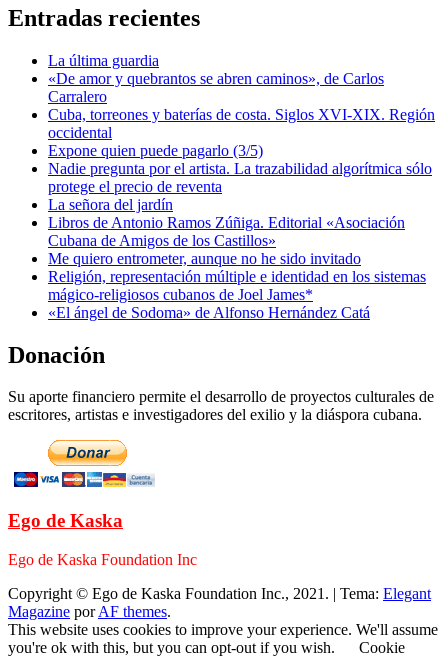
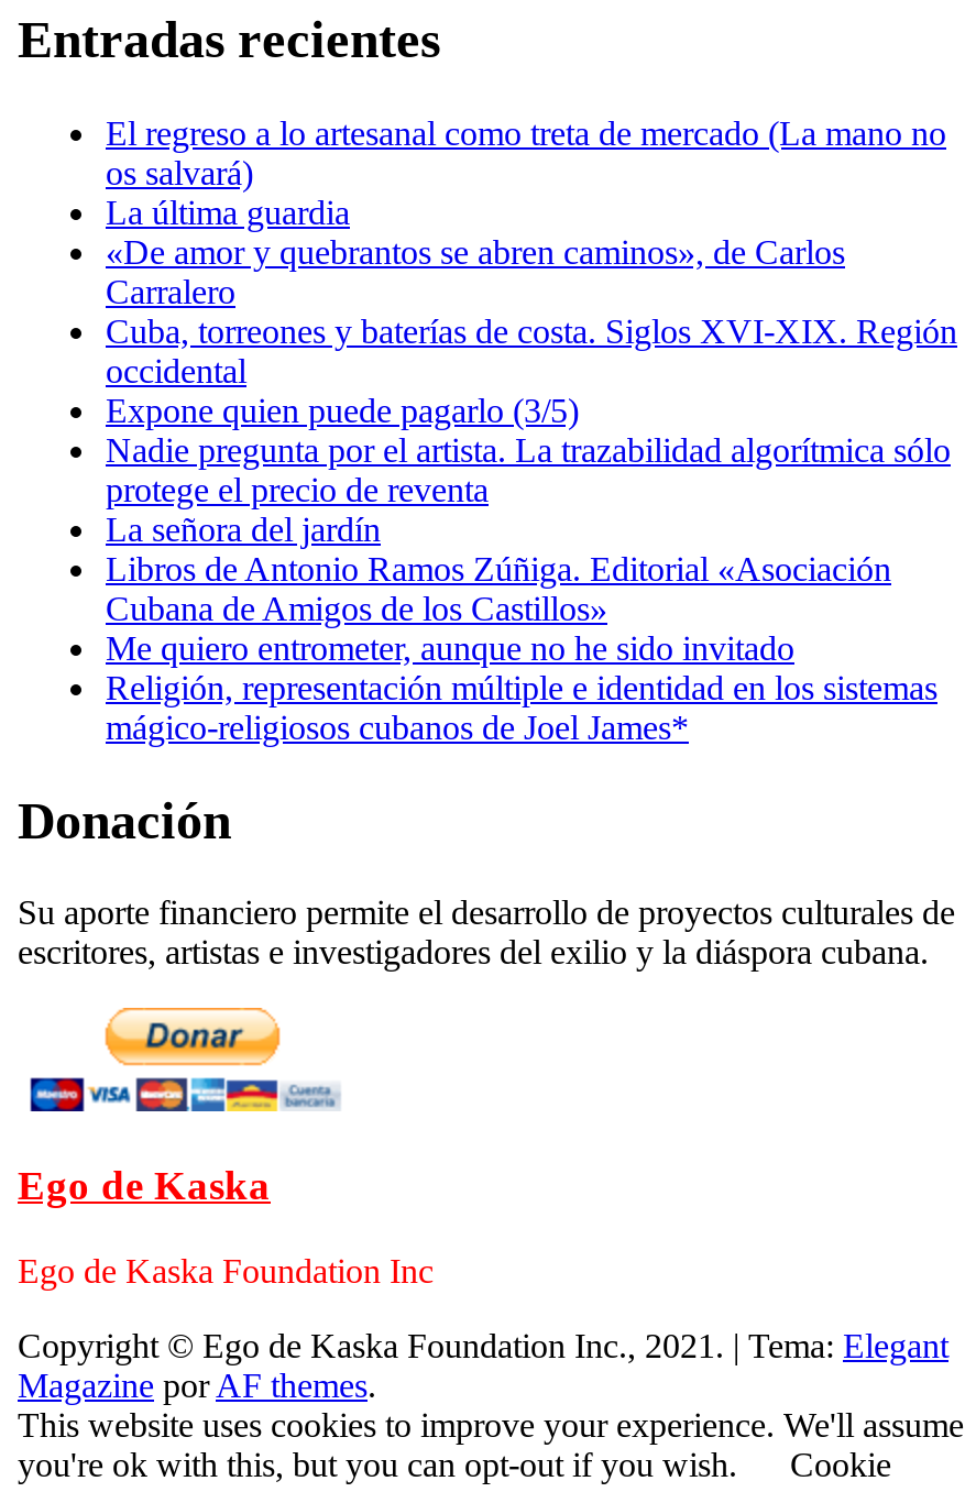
none -> [106,114,946,191] El regreso a lo artesanal como treta de mercado (La mano no | os salvará)
moved [48,52,435,303] -> [106,193,957,745]: La última guardia | «De amor y quebrantos se abren caminos», de Carlos | Carralero | ... | Religión, representación múltiple e identidad en los sistemas | mágico-religiosos cubanos de Joel James*
[48,304,370,321] «El ángel de Sodoma» de Alfonso Hernández Catá -> none

